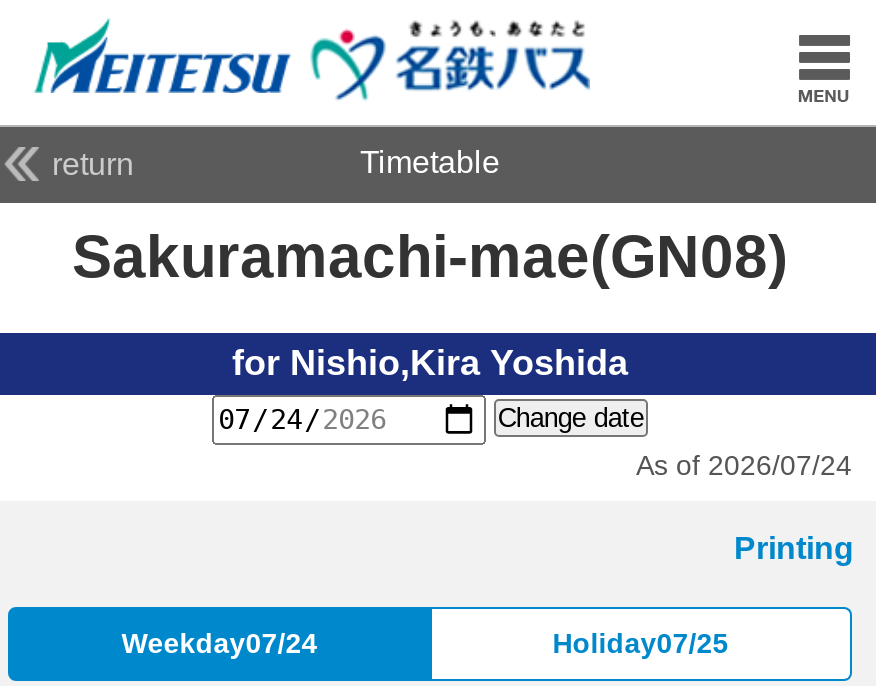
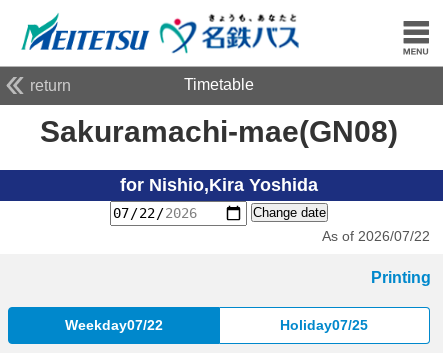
[636,449,852,481] As of 2026/07/24 -> [322,228,430,244] As of 2026/07/22
[122,628,318,660] Weekday07/24 -> [65,317,163,333] Weekday07/22

